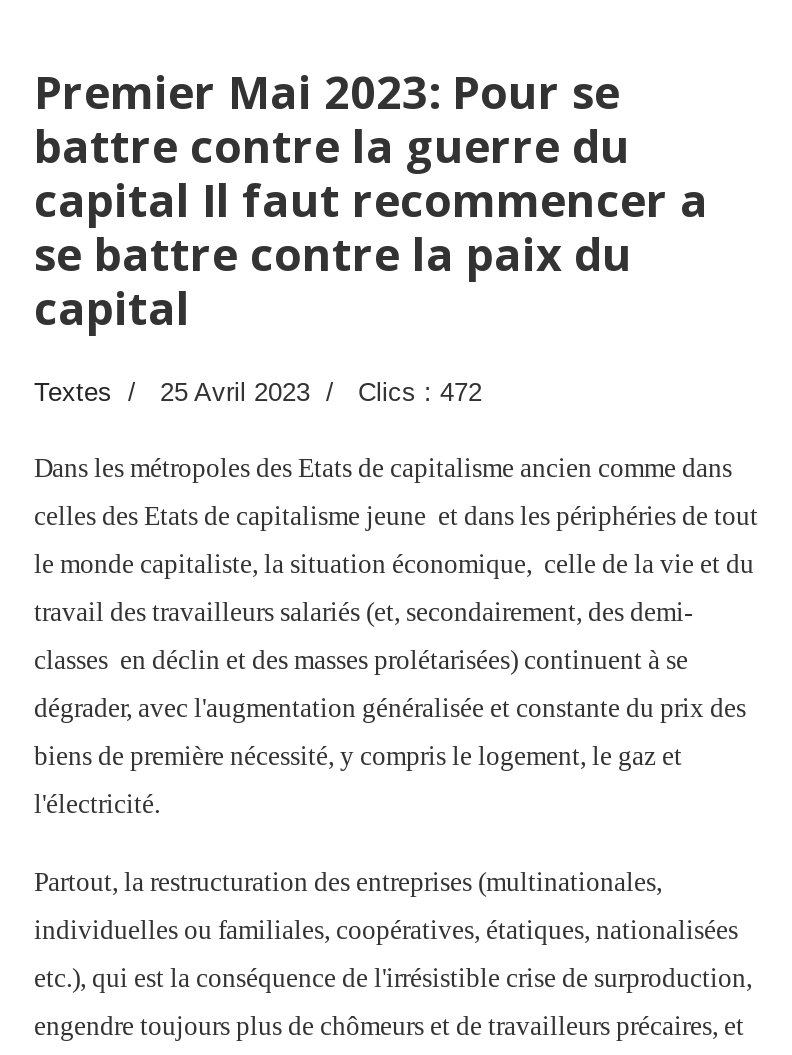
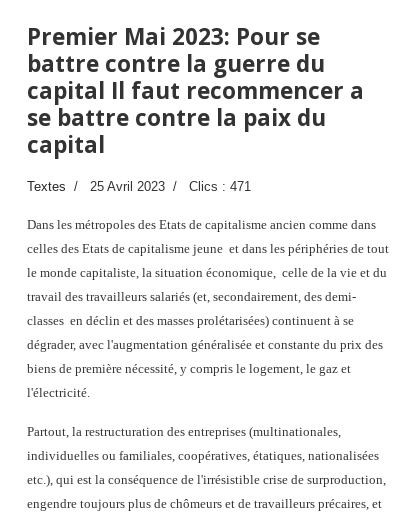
[34,378,482,408] Textes 25 Avril 2023 Clics : 472 -> [27,179,251,194] Textes 25 Avril 2023 Clics : 471

